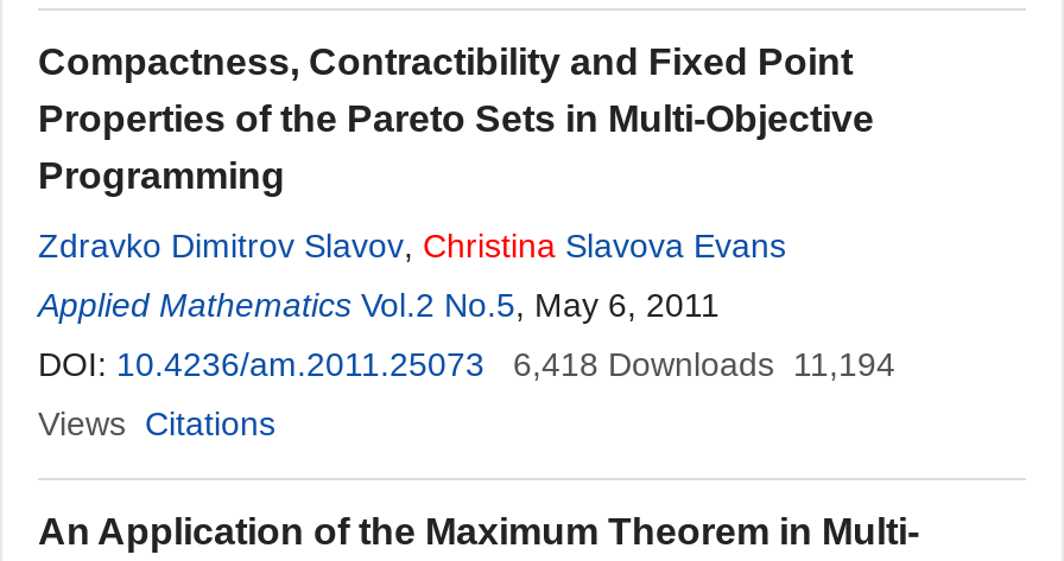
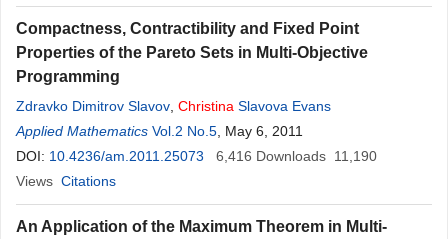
[38,345,895,383] DOI: 10.4236/am.2011.25073 6,418 Downloads 11,194 -> [16,148,377,164] DOI: 10.4236/am.2011.25073 6,416 Downloads 11,190

